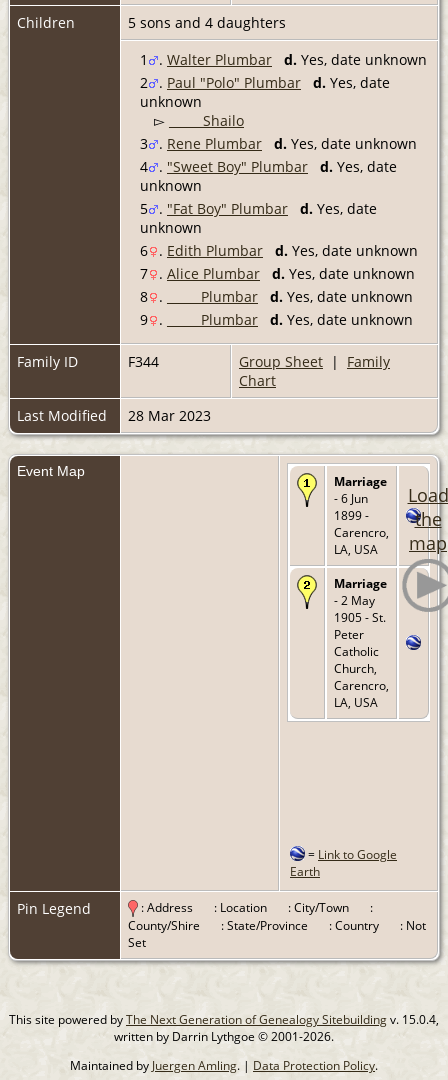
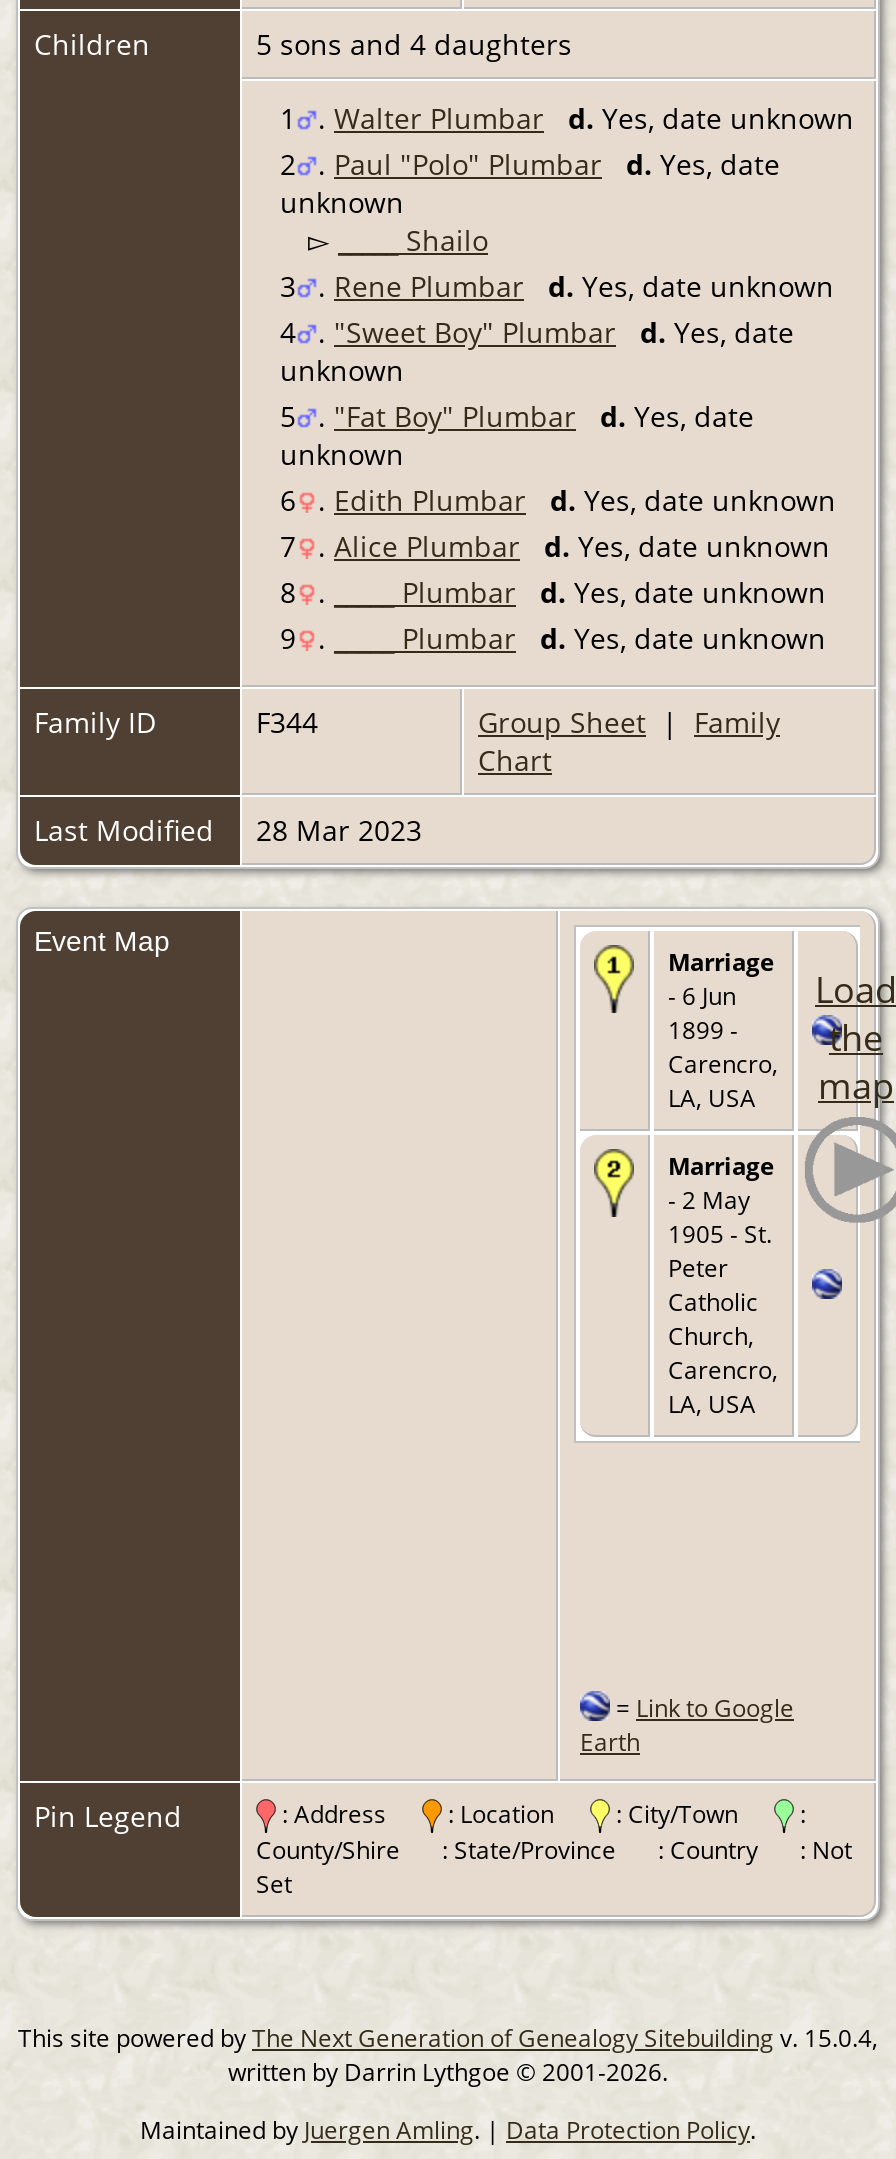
[138,899,373,916] : Address: Location: City/Town: -> [276,1796,806,1830] : Address : Location : City/Town :

